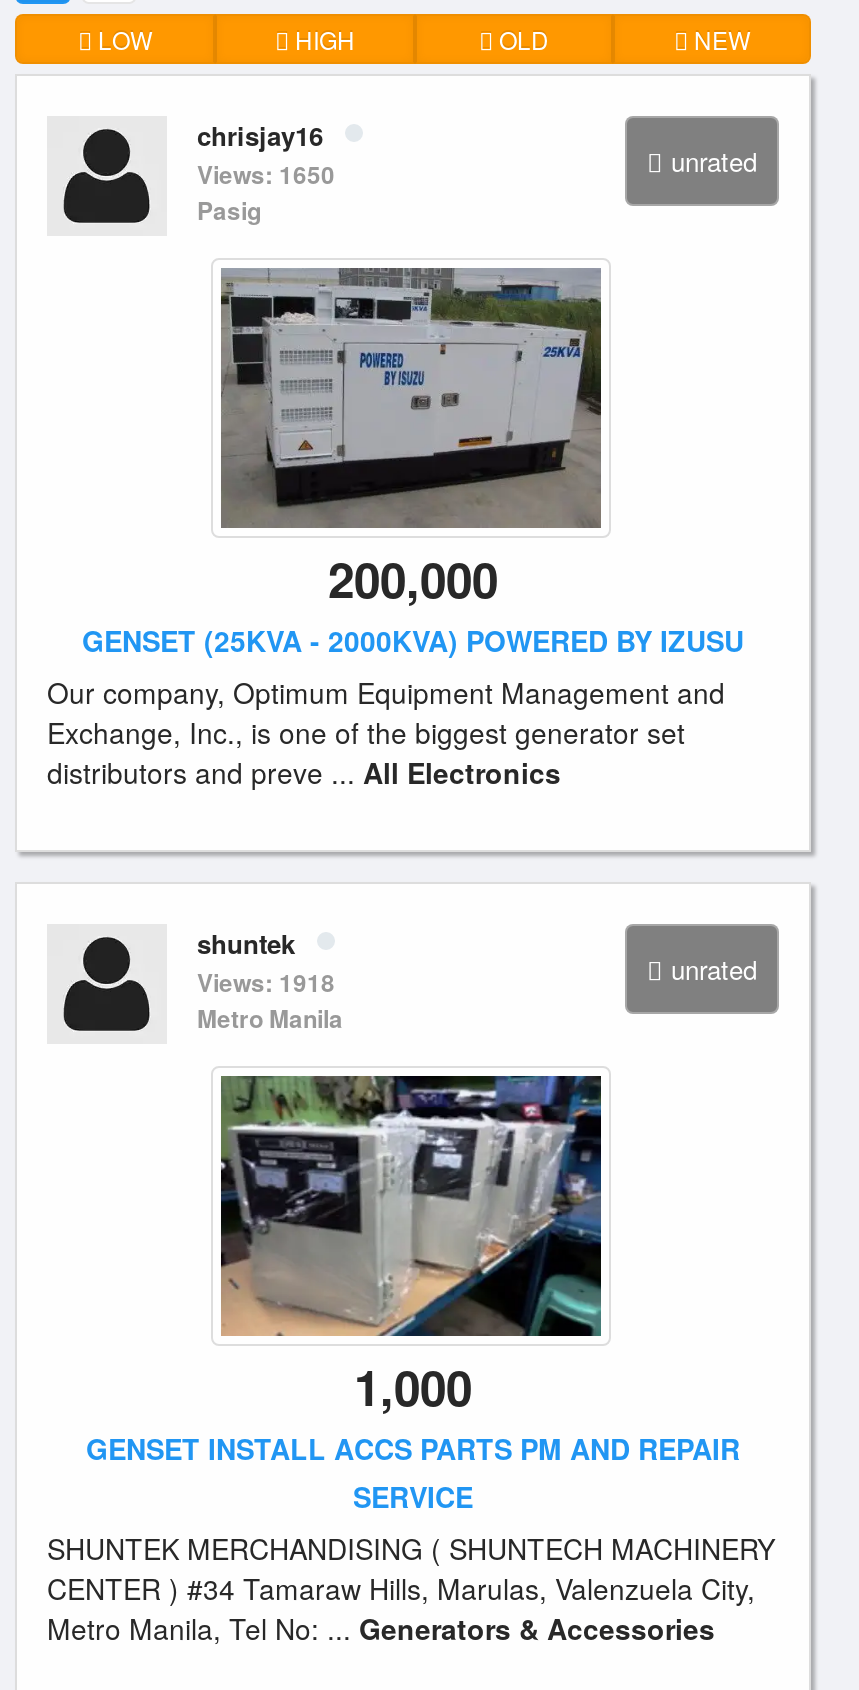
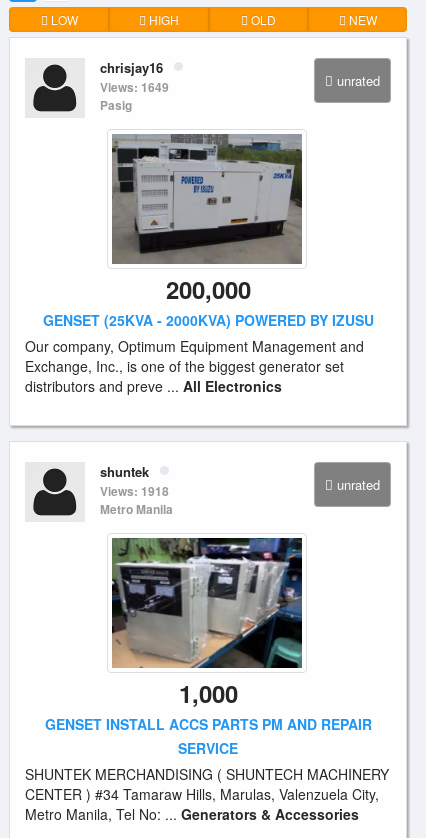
[197,156,335,192] Views: 1650 -> [100,78,169,96] Views: 1649

